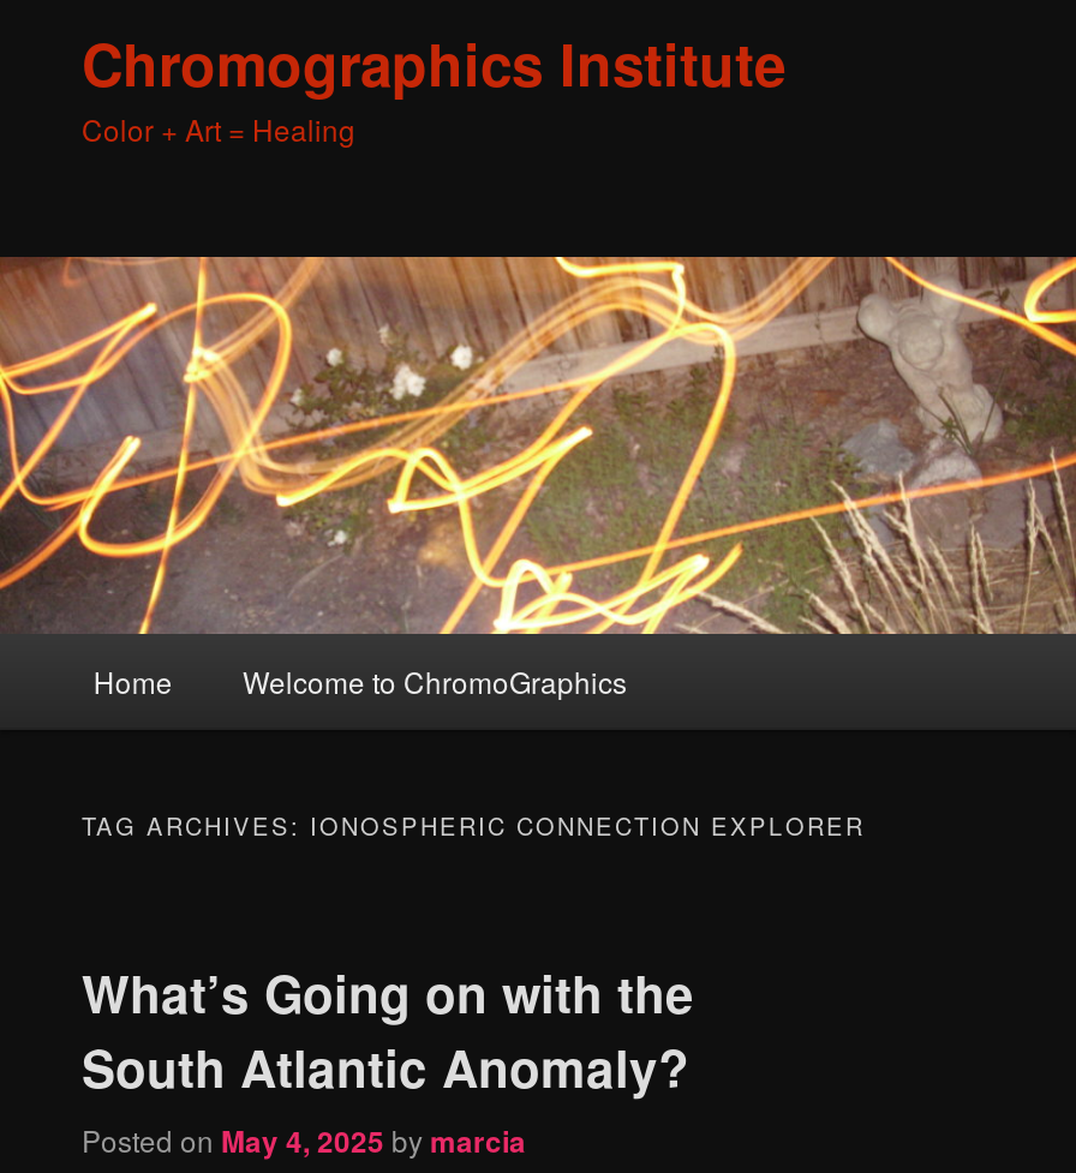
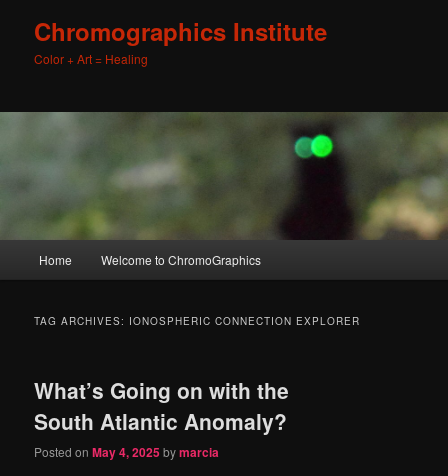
[7,255,1069,636] [image] -> [3,111,445,241] [image]

